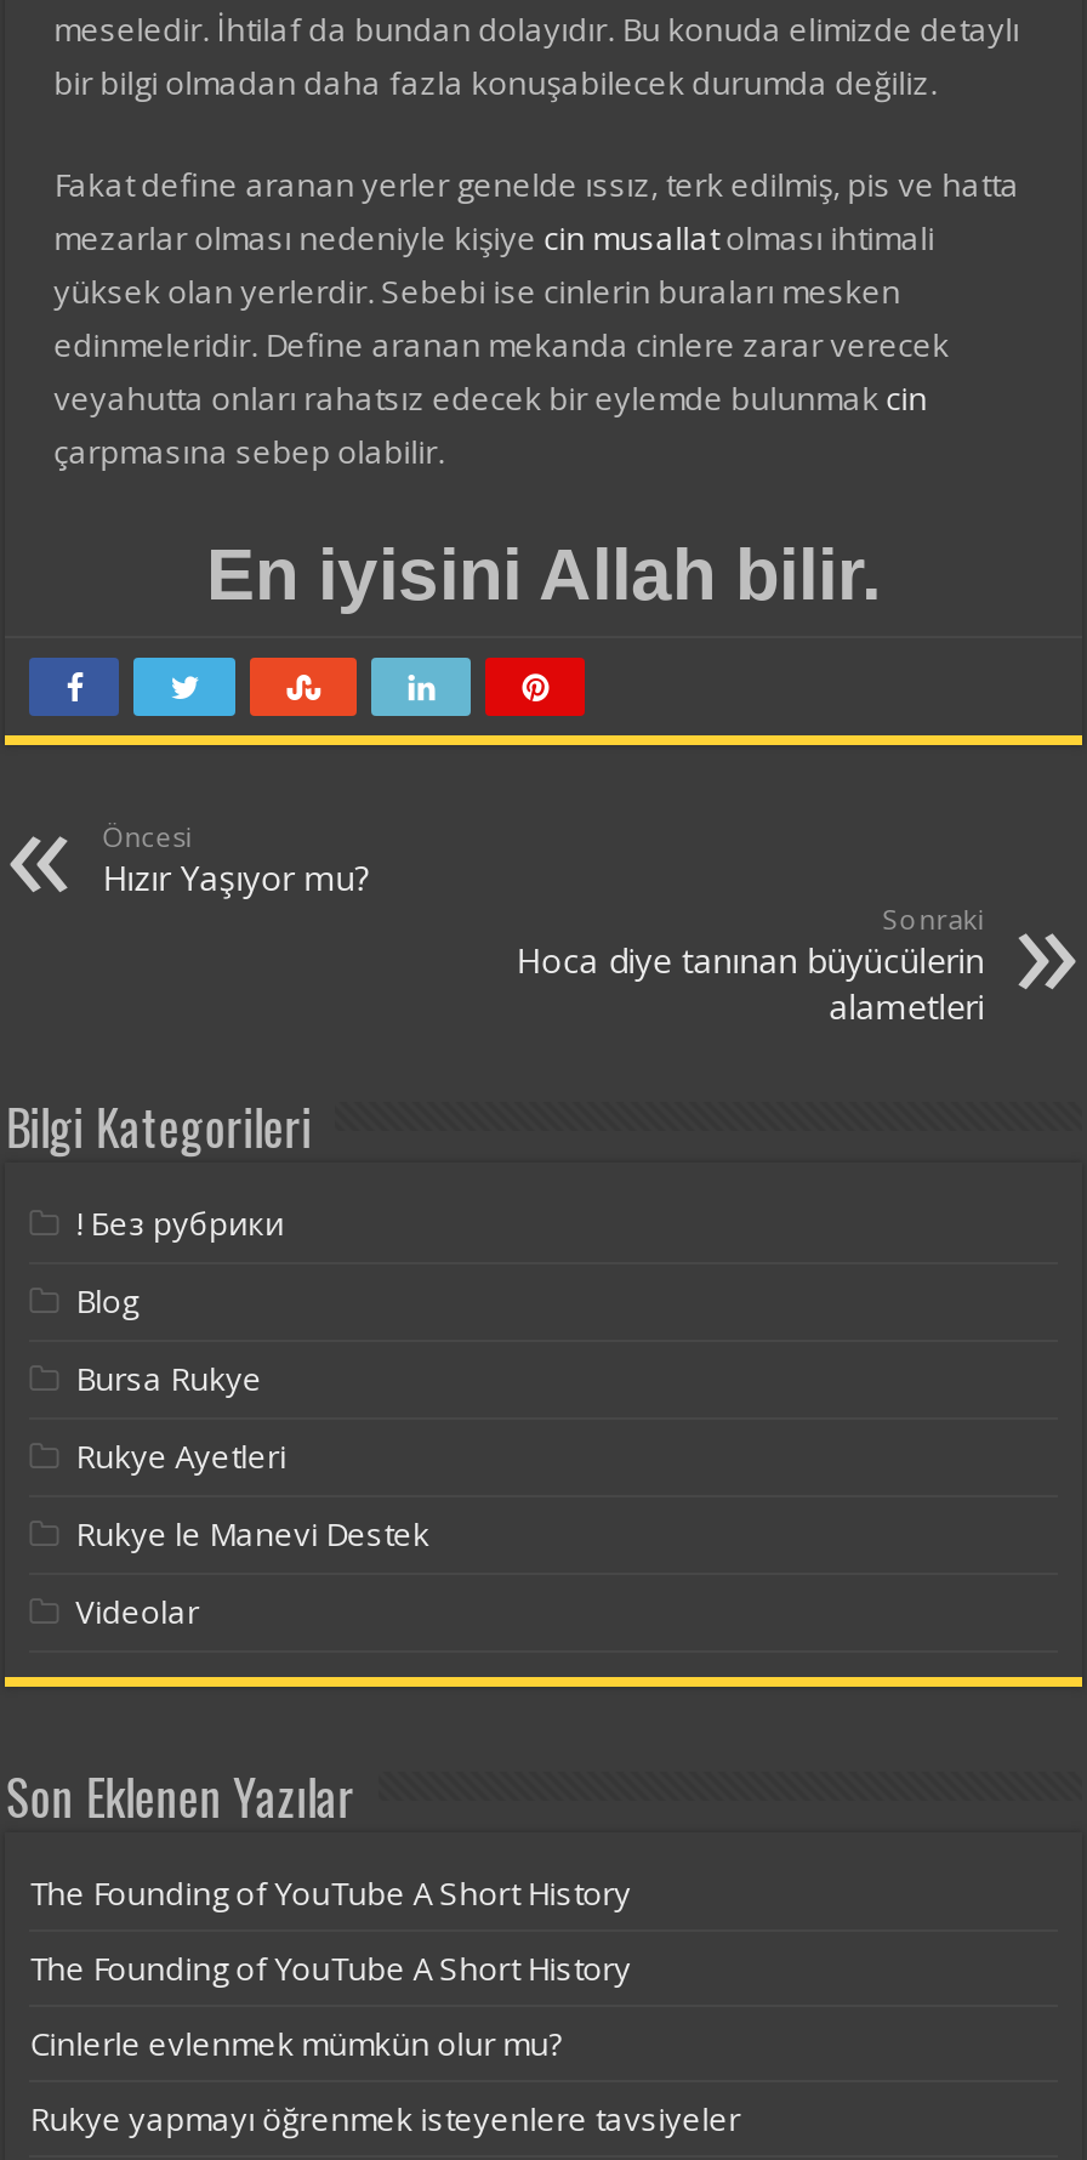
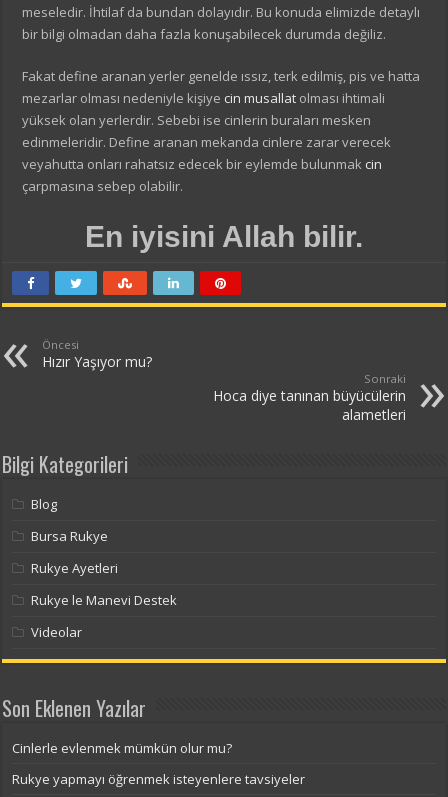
[75,1202,284,1245] ! Без рубрики -> none
[30,1871,631,1990] The Founding of YouTube A Short History | The Founding of YouTube A Short History -> none

